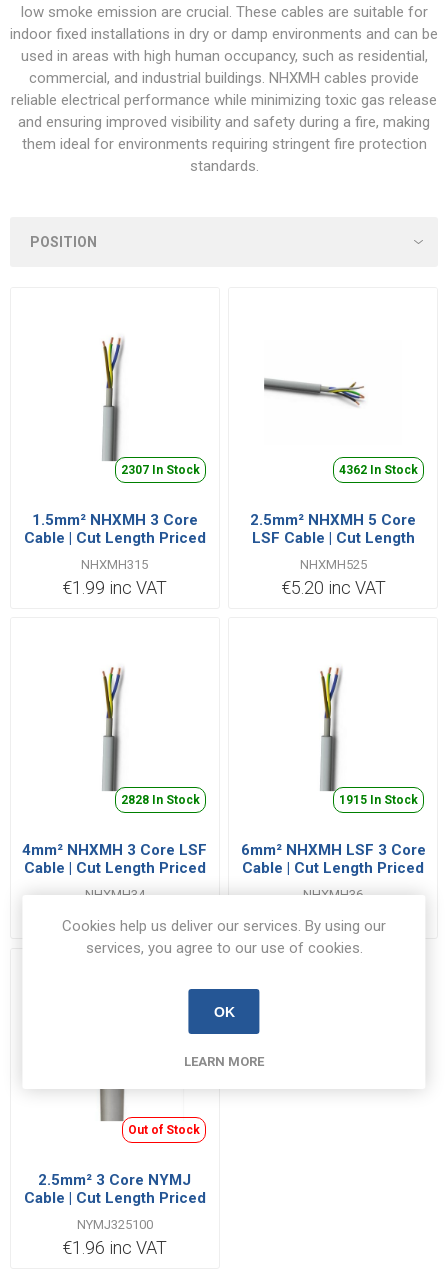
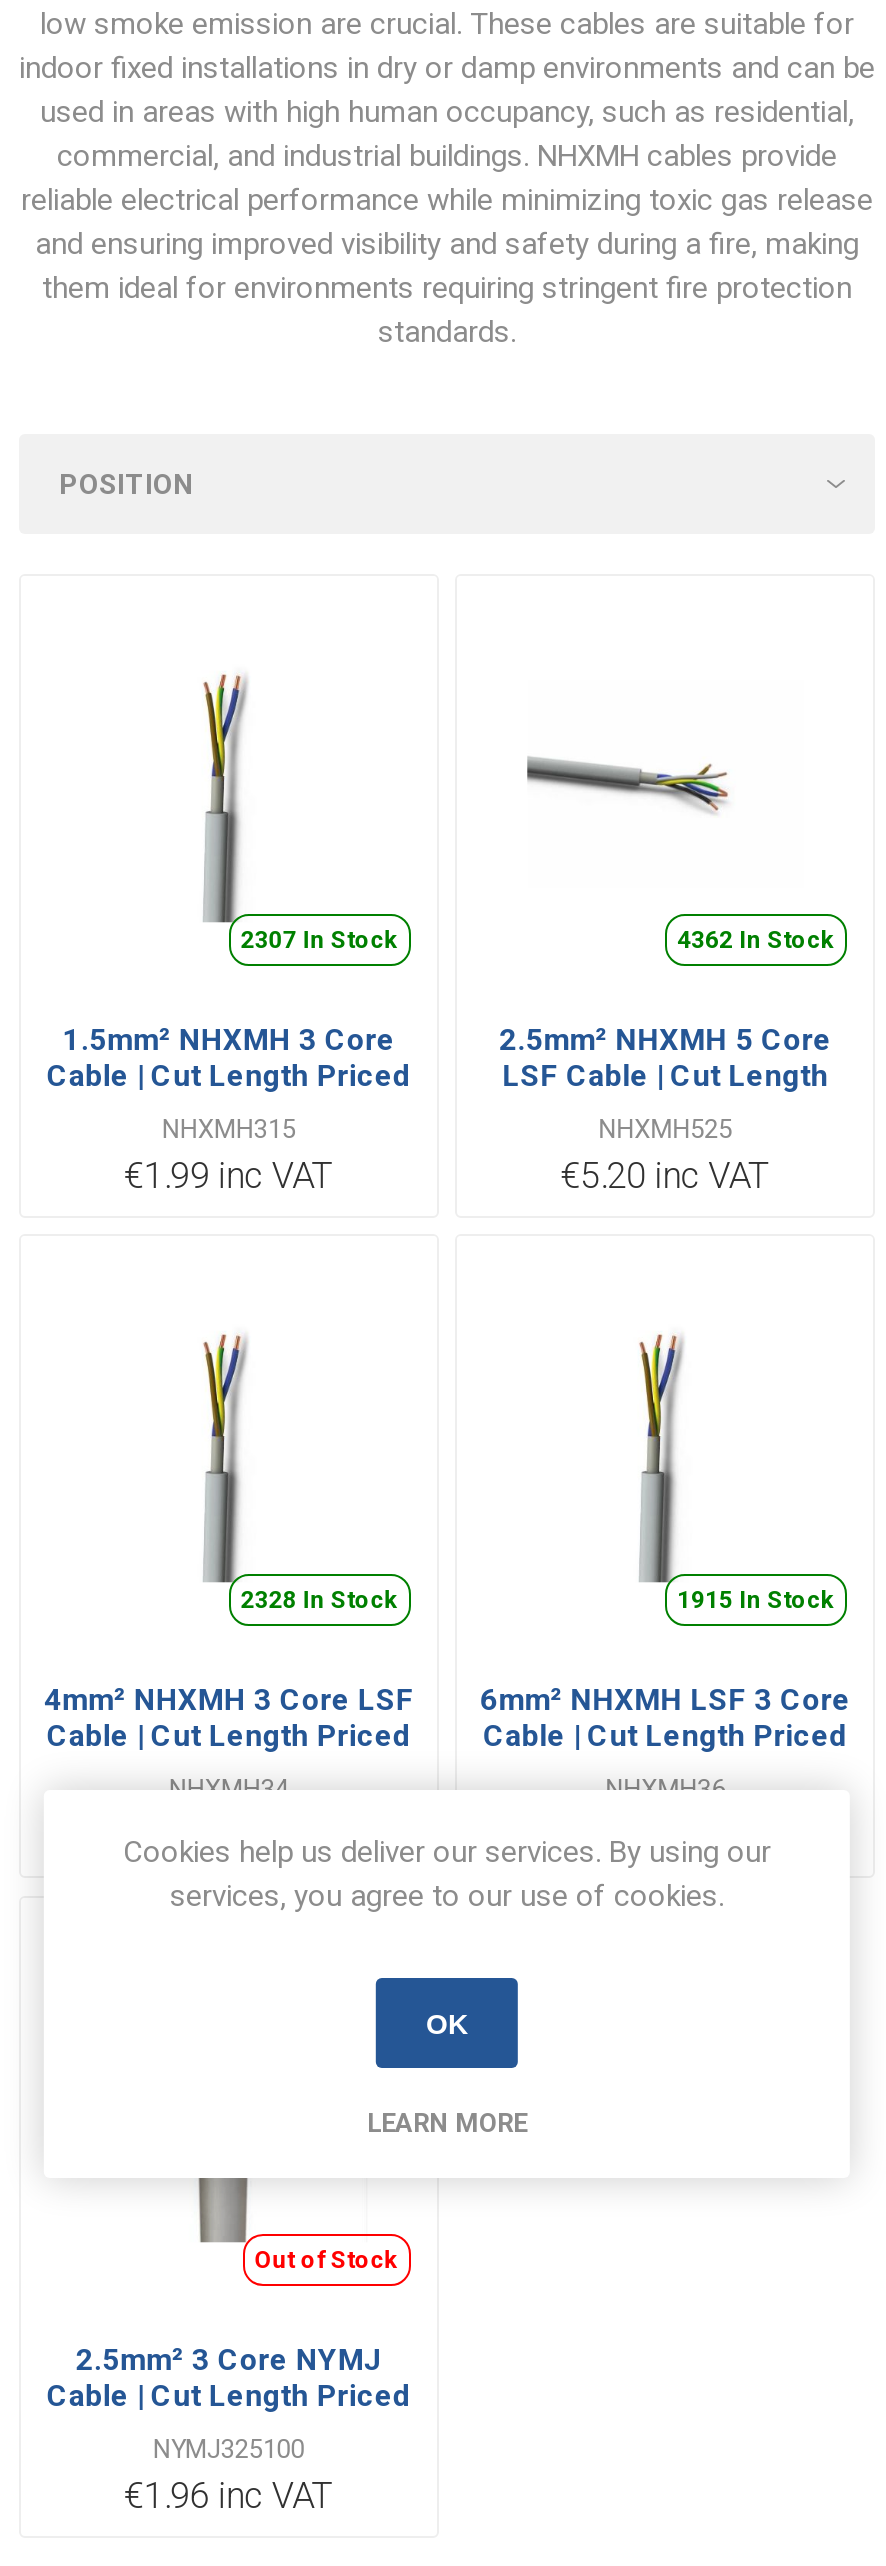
[121,793,200,807] 2828 In Stock -> [240,1586,398,1614] 2328 In Stock

